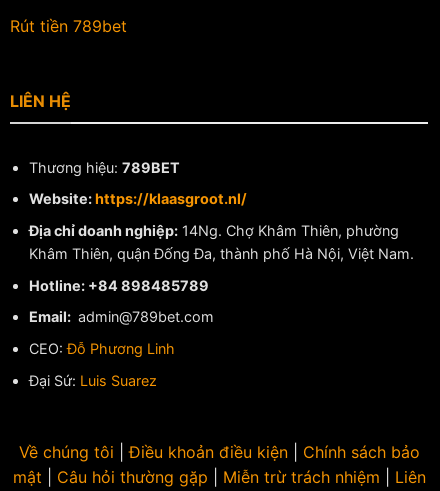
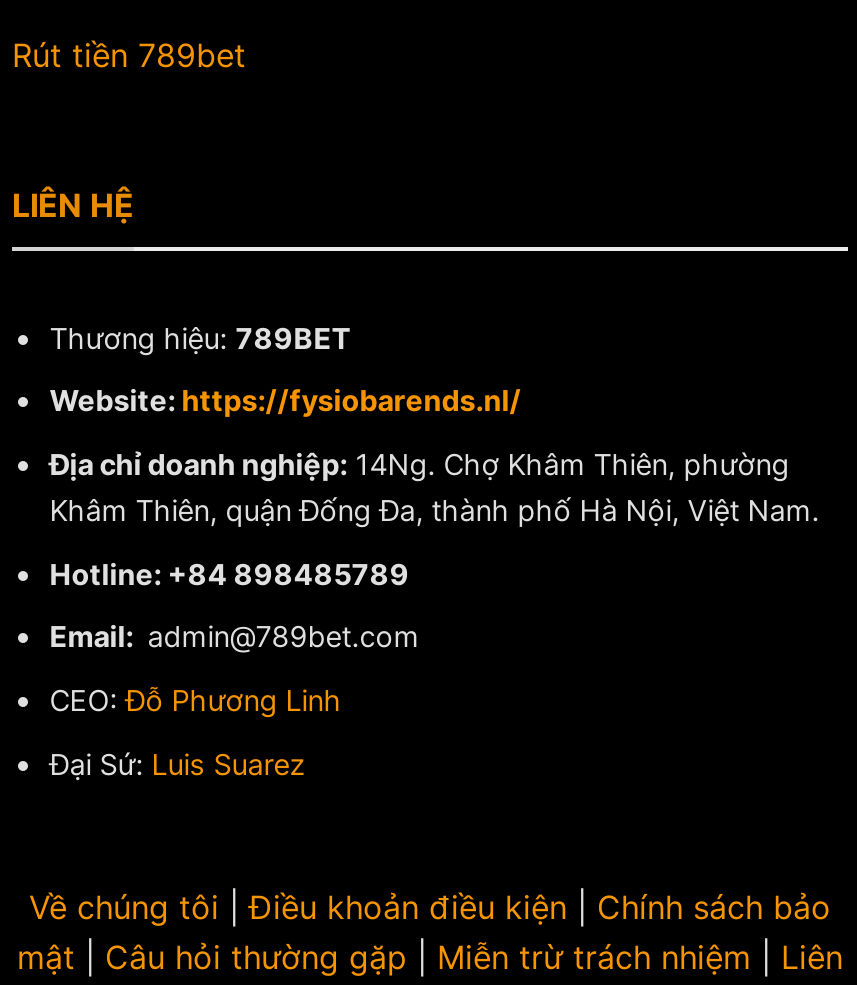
[29,190,247,207] Website: https://klaasgroot.nl/ -> [49,384,521,418] Website: https://fysiobarends.nl/

